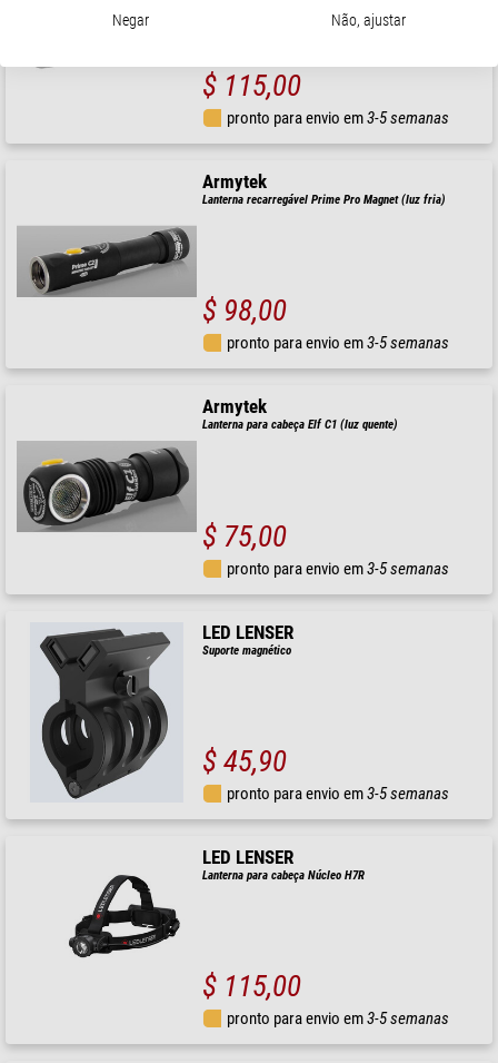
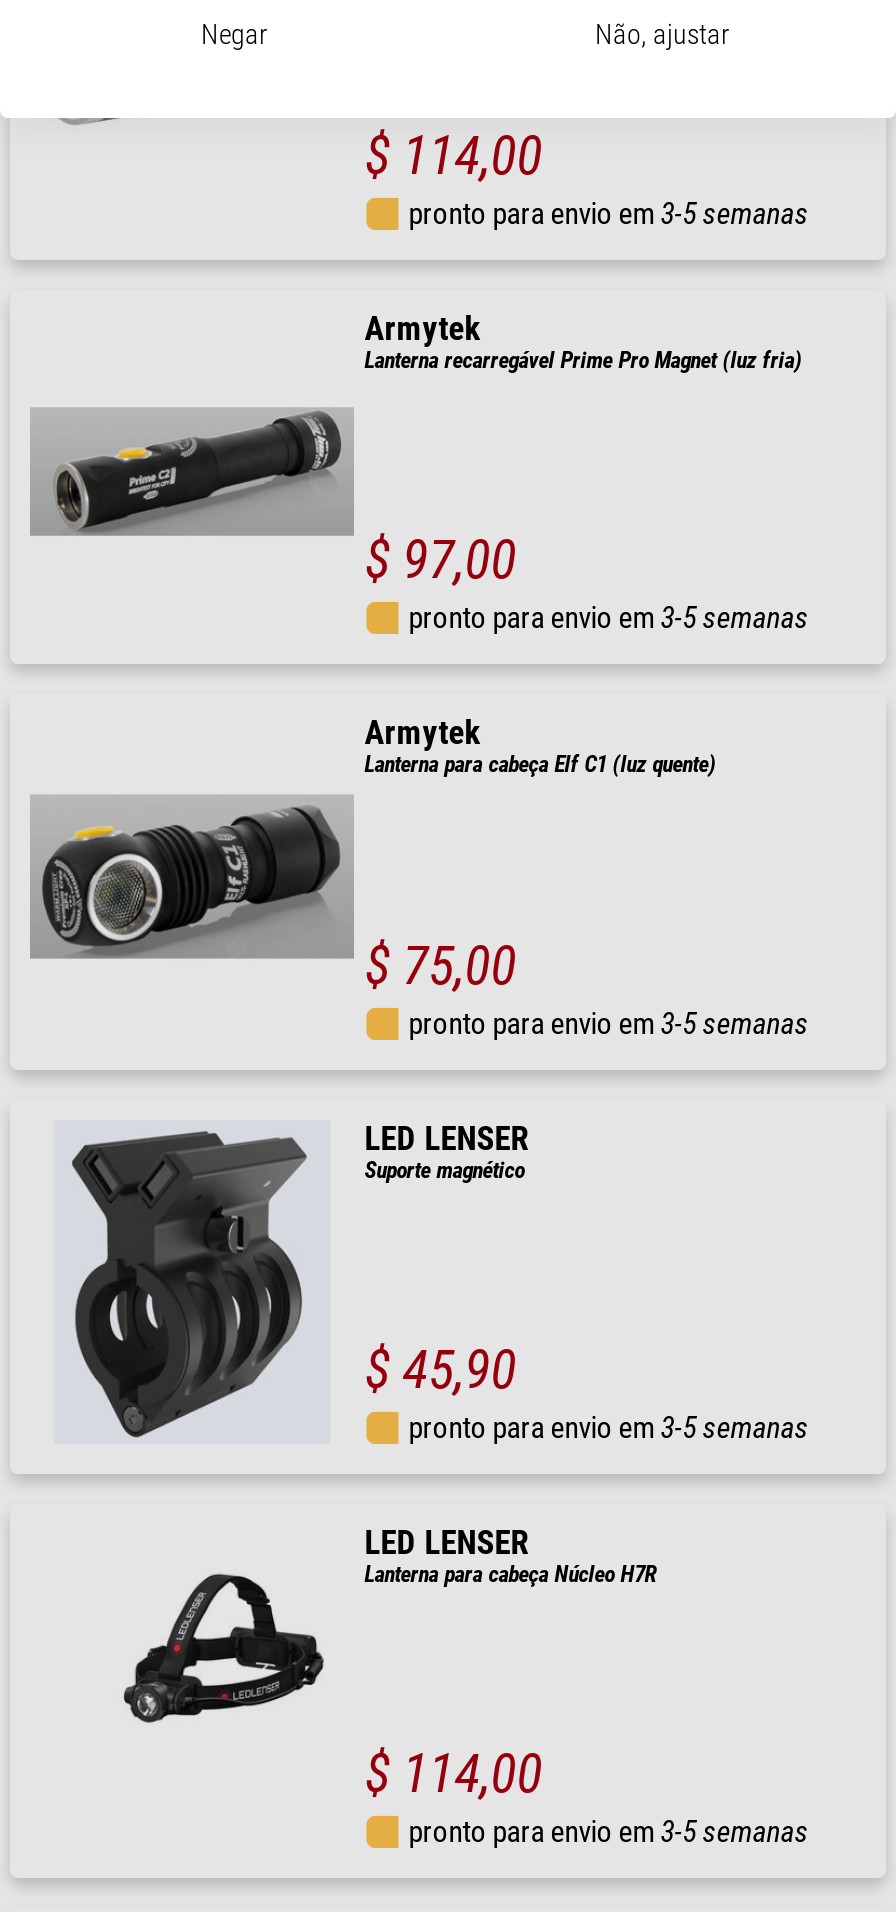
[203,68,301,104] $ 115,00 -> [364,124,542,188] $ 114,00
[203,293,287,329] $ 98,00 -> [364,529,516,593] $ 97,00
[203,968,301,1004] $ 115,00 -> [364,1742,542,1806] $ 114,00

